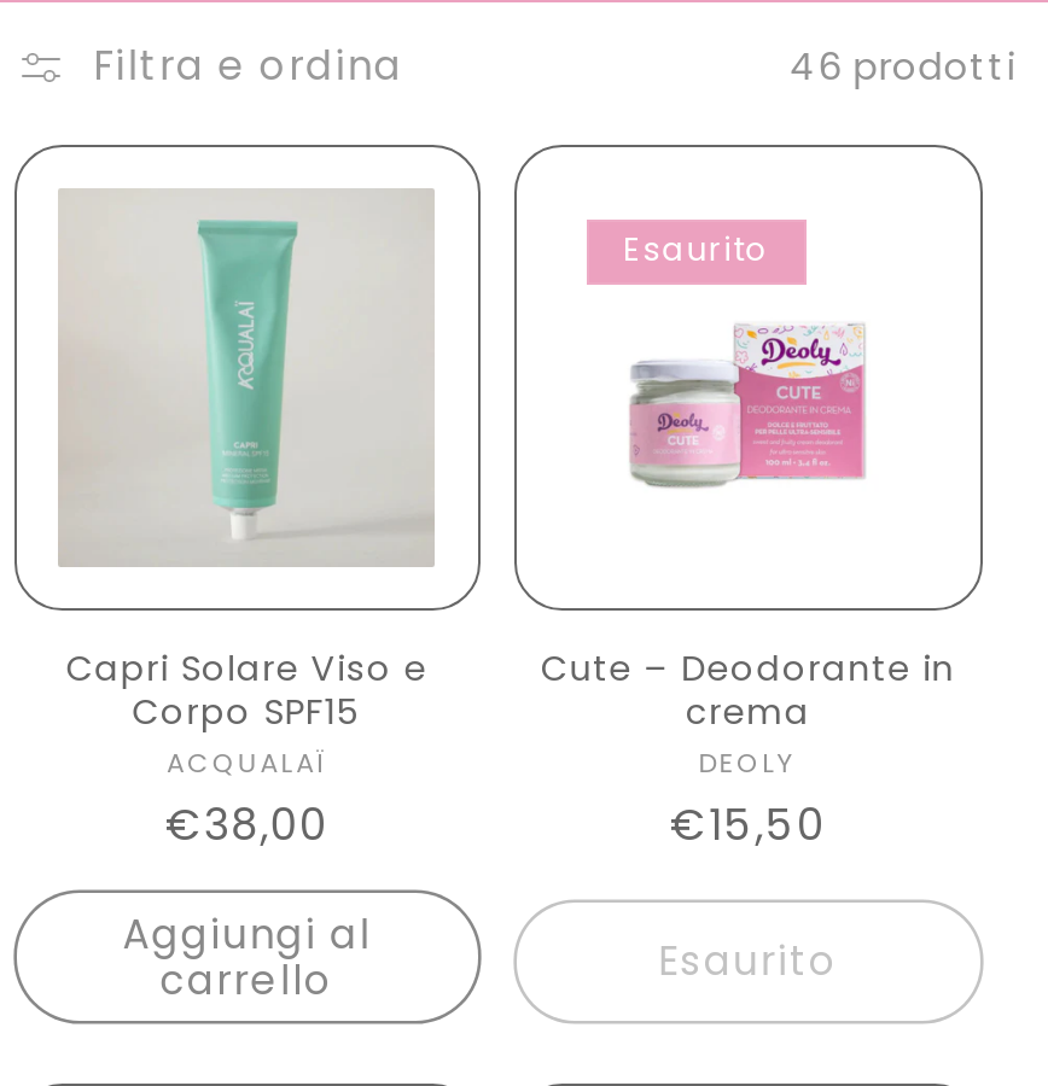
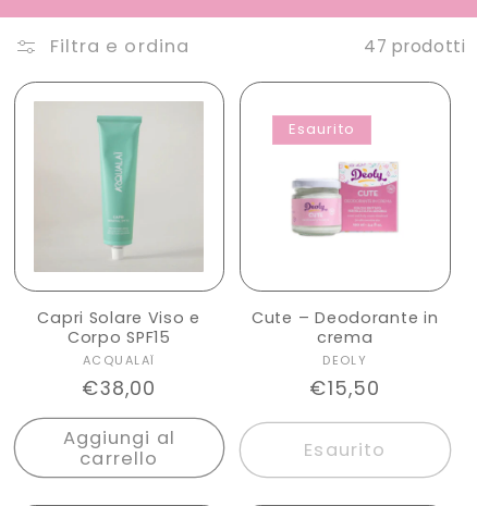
[790,40,1015,91] 46 prodotti -> [364,34,466,57] 47 prodotti

